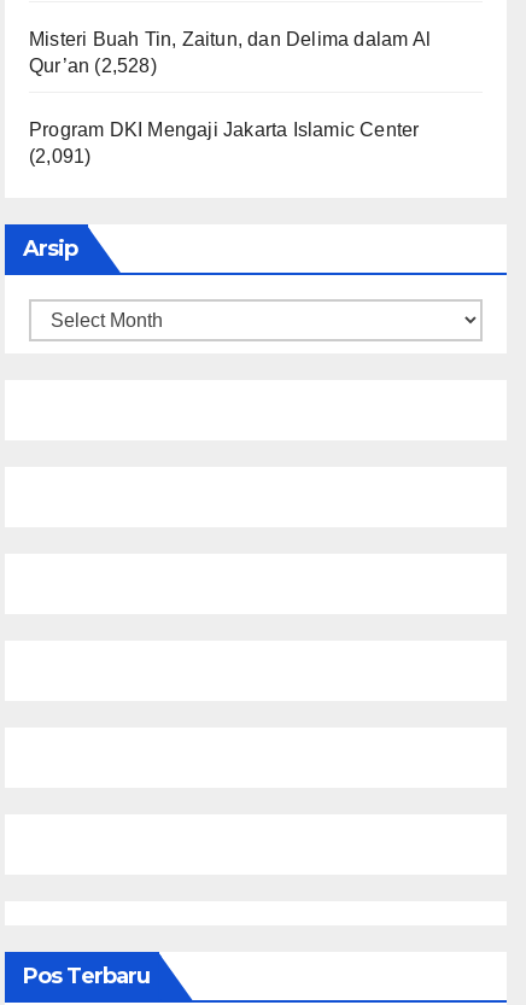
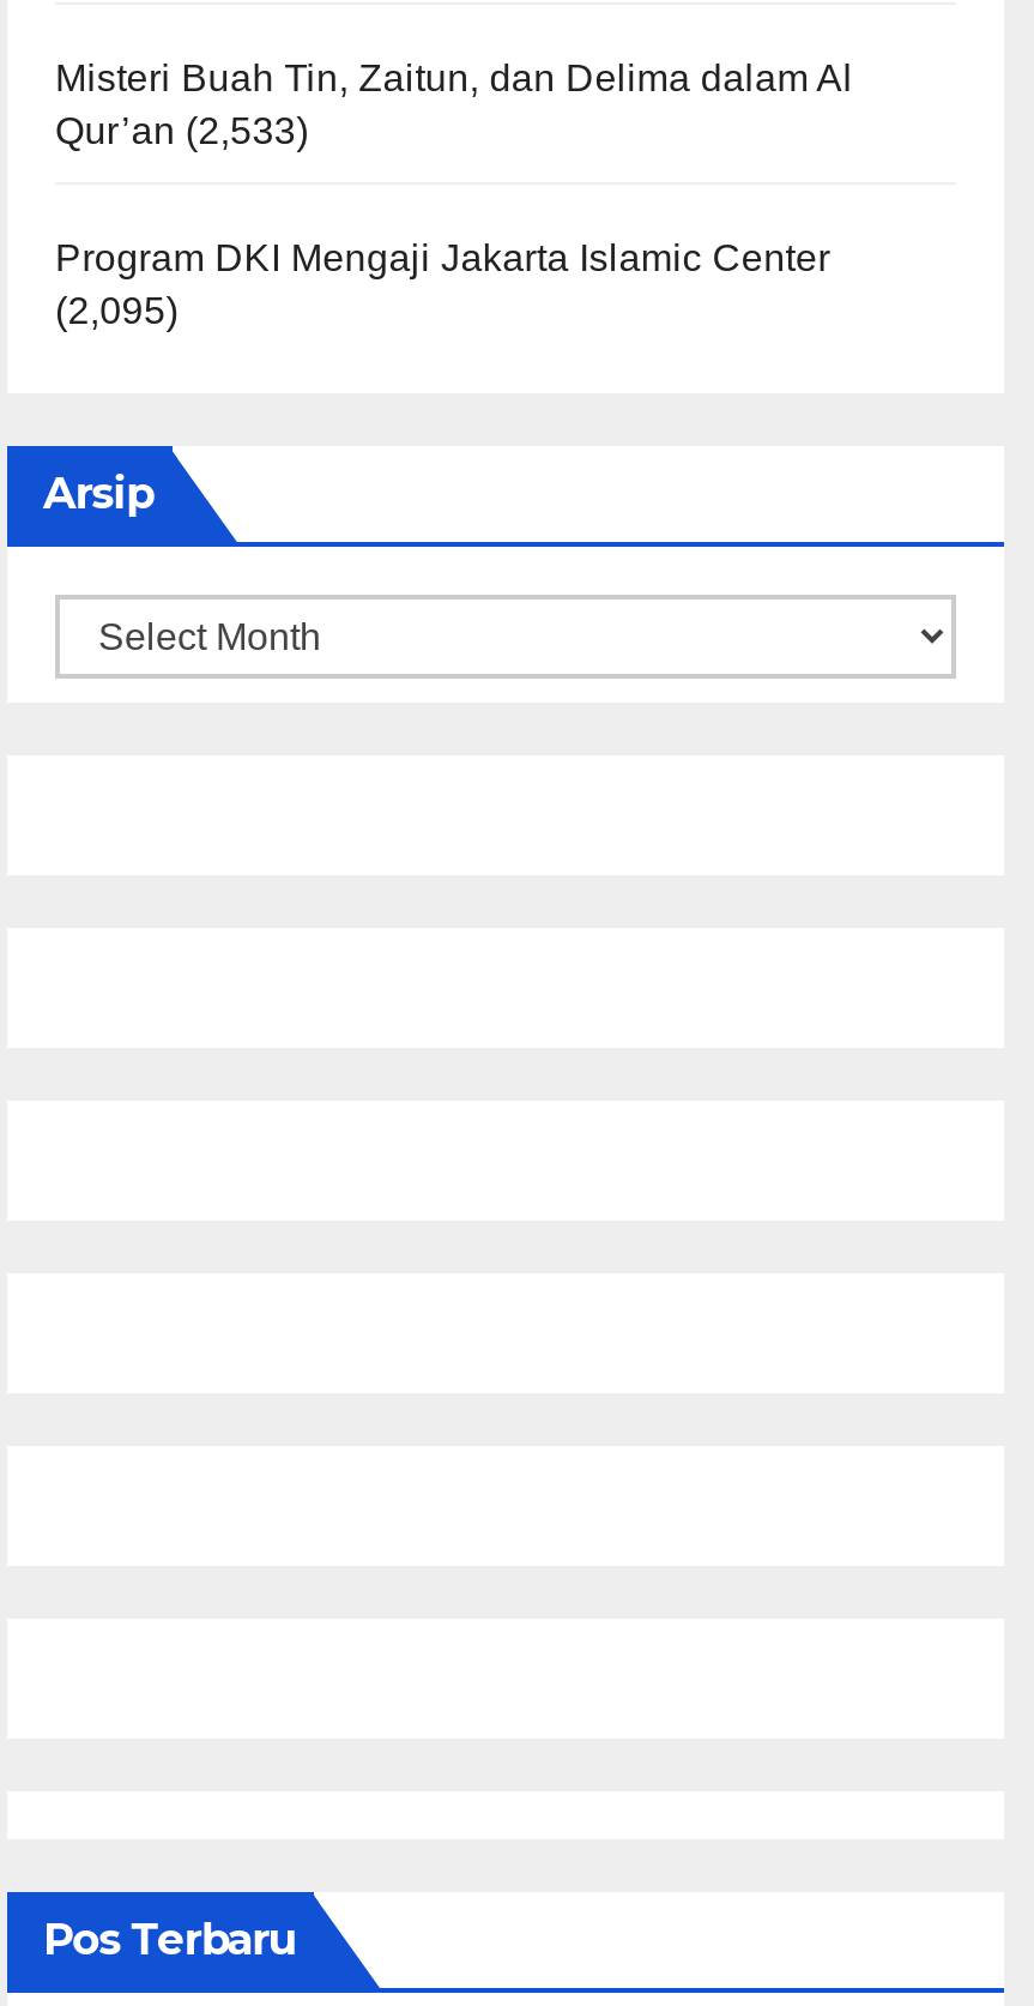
[29,56,157,76] Qur’an (2,528) -> [55,111,309,152] Qur’an (2,533)
[29,146,91,167] (2,091) -> [55,291,178,332] (2,095)

